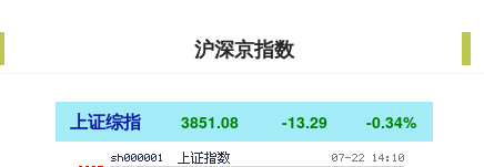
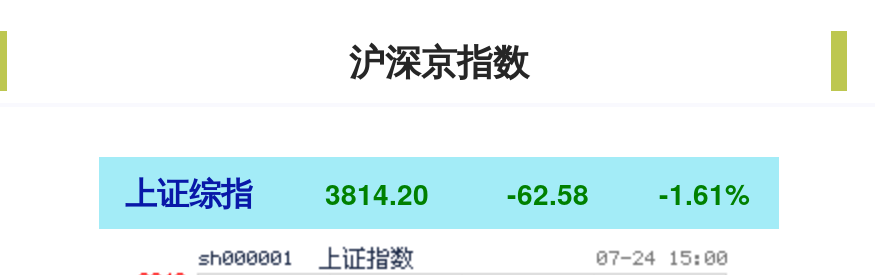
[181,111,239,133] 3851.08 -> [325,173,429,213] 3814.20
[282,111,327,133] -13.29 -> [507,173,589,213] -62.58
[366,111,416,133] -0.34% -> [659,173,749,213] -1.61%

